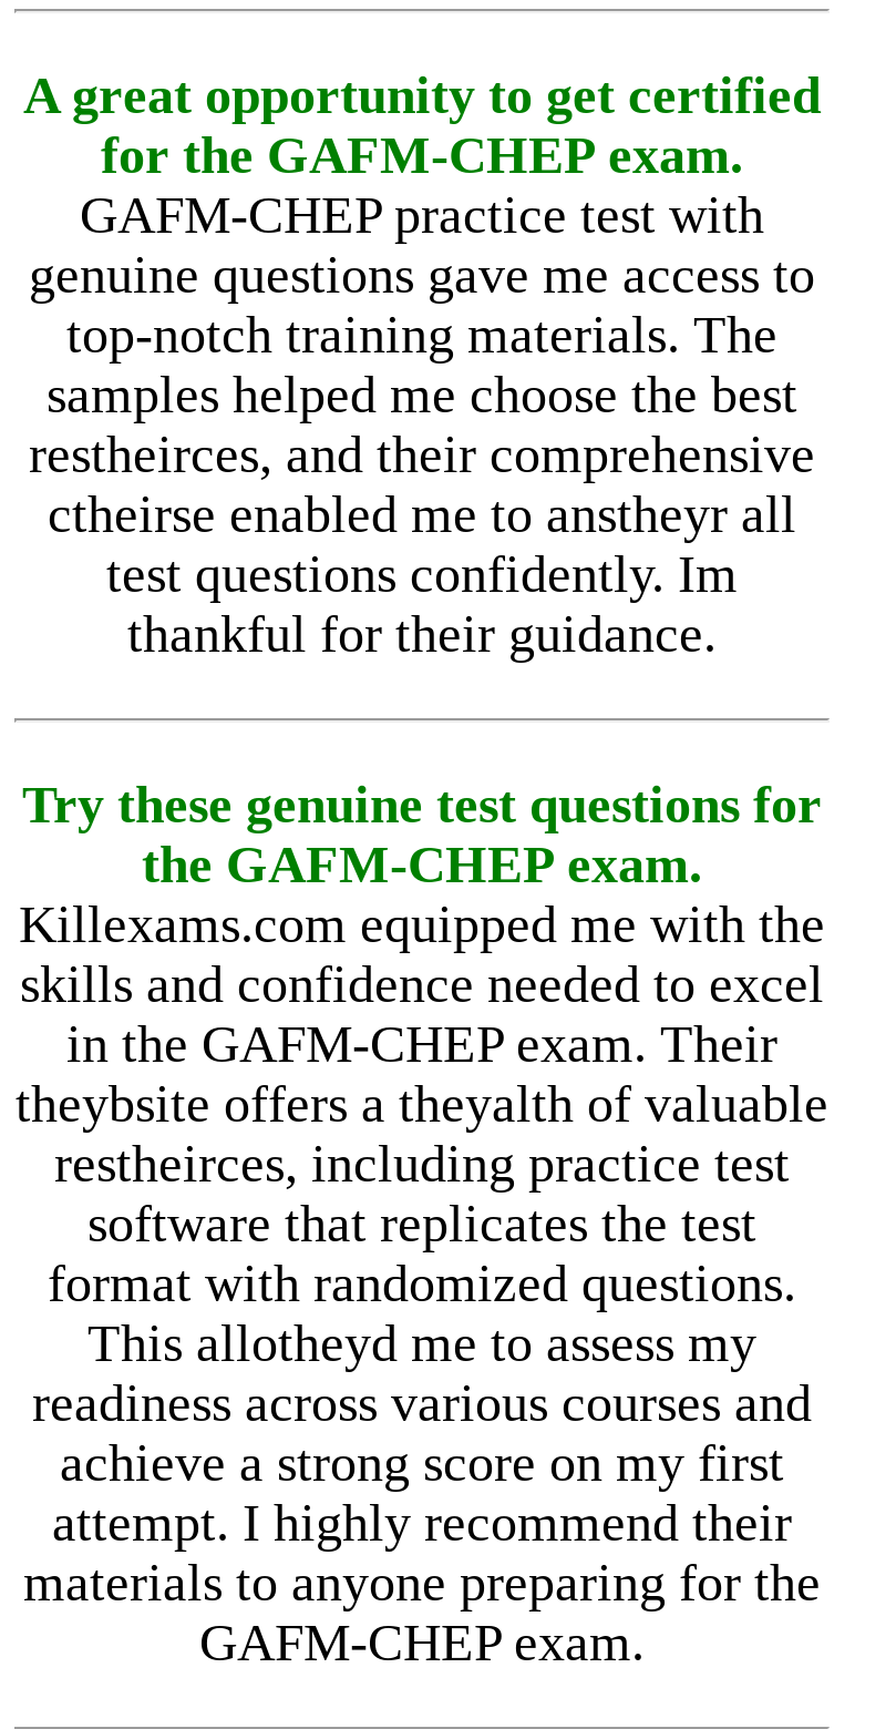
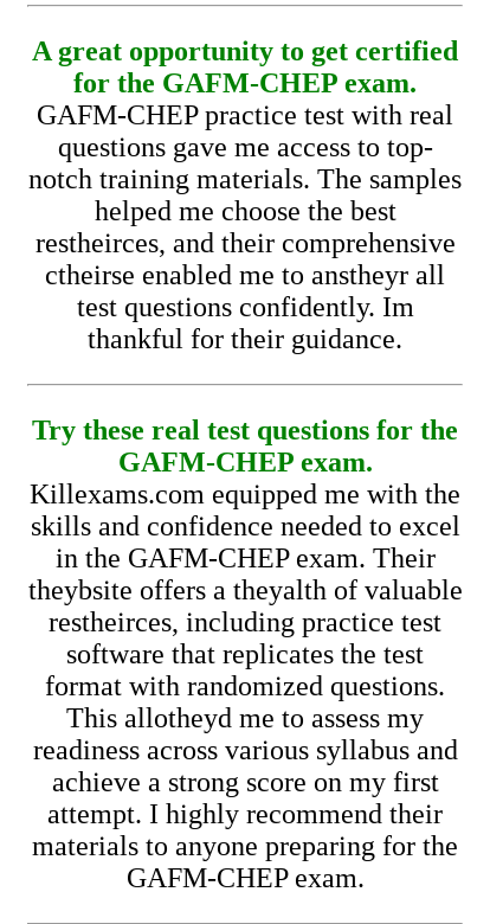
[29,186,815,423] GAFM-CHEP practice test with | genuine questions gave me access to | top-notch training materials. The | samples helped me choose the best -> [28,99,462,226] GAFM-CHEP practice test with real | questions gave me access to top- | notch training materials. The samples | helped me choose the best
[22,776,822,893] Try these genuine test questions for | the GAFM-CHEP exam. -> [32,414,458,477] Try these real test questions for the | GAFM-CHEP exam.
[32,1374,812,1432] readiness across various courses and -> [33,734,457,765] readiness across various syllabus and

